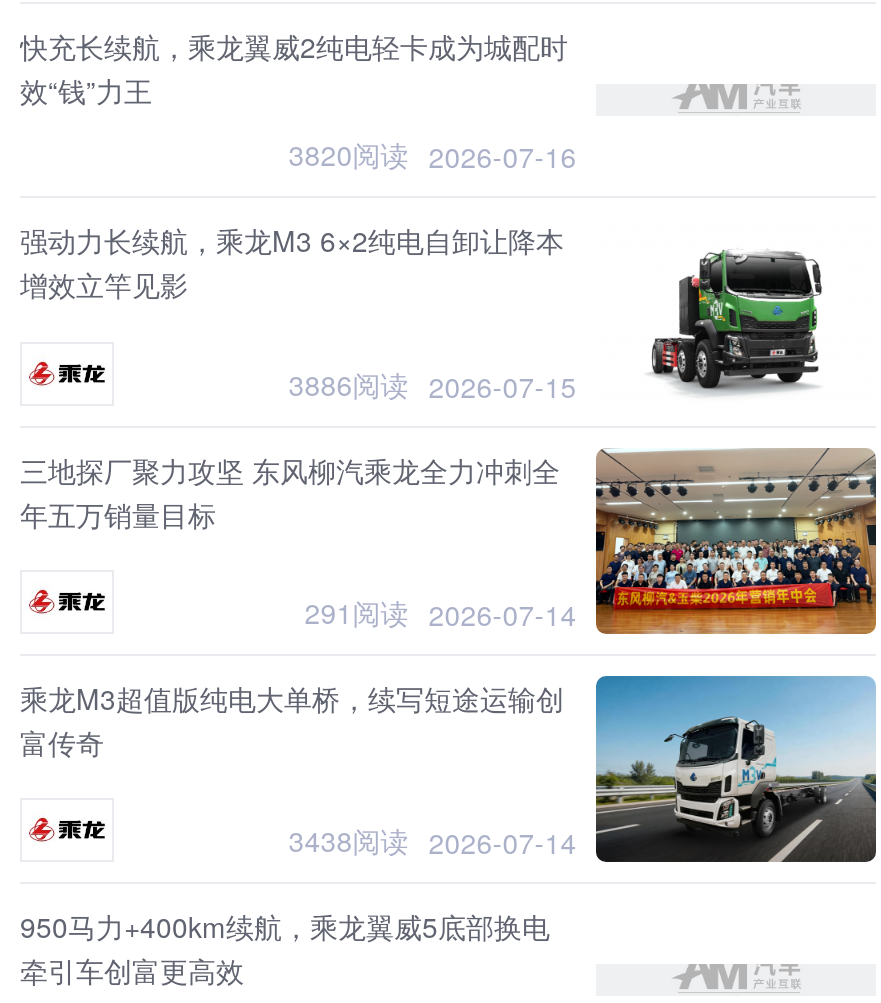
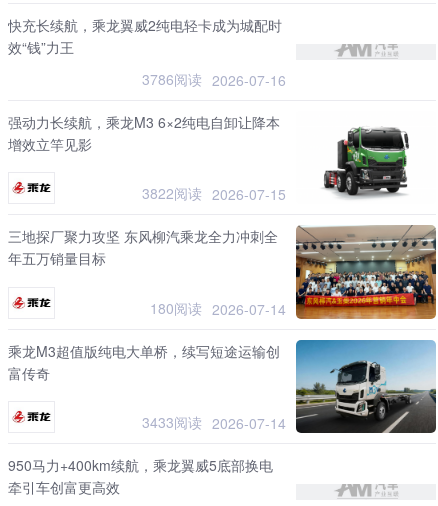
[288,135,576,177] 3820阅读 2026-07-16 -> [142,69,286,90] 3786阅读 2026-07-16
[288,364,576,406] 3886阅读 2026-07-15 -> [142,183,286,204] 3822阅读 2026-07-15
[304,592,576,634] 291阅读 2026-07-14 -> [150,298,286,319] 180阅读 2026-07-14
[288,821,576,863] 3438阅读 2026-07-14 -> [142,412,286,433] 3433阅读 2026-07-14

